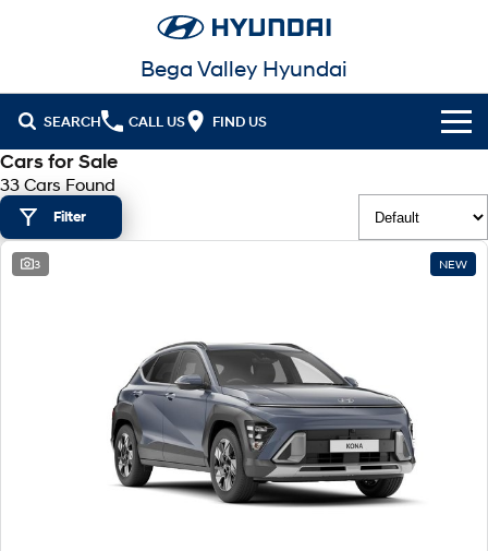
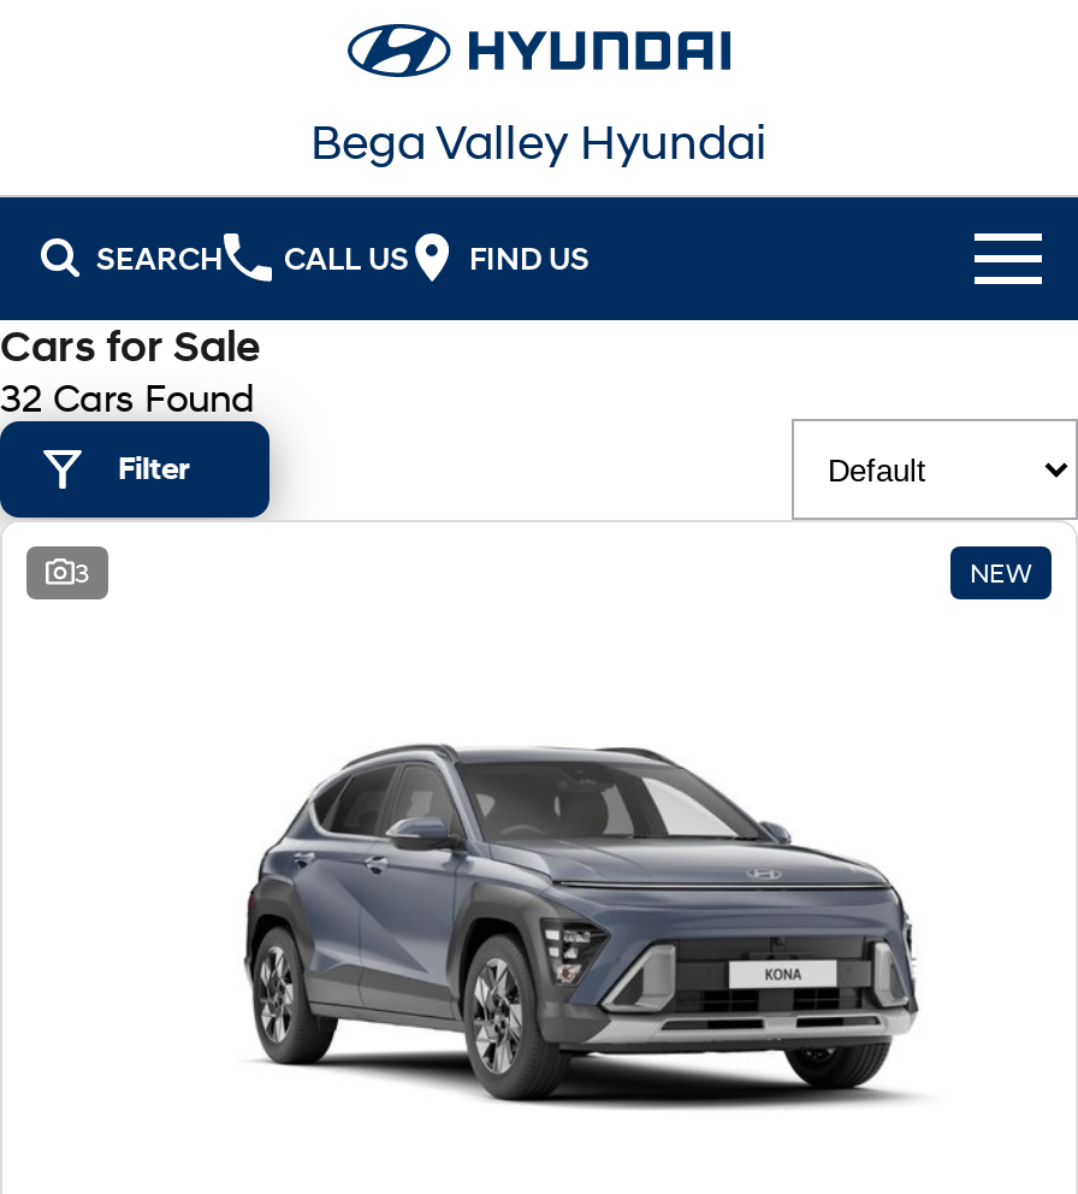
[0,173,115,194] 33 Cars Found -> [0,373,255,419] 32 Cars Found

